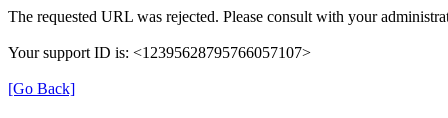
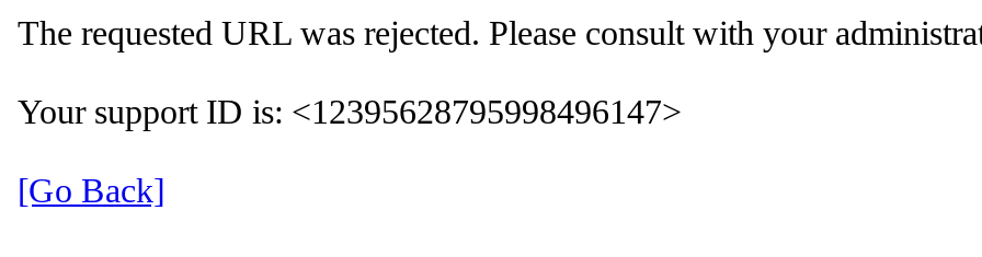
[8,44,311,61] Your support ID is: <12395628795766057107> -> [18,93,682,130] Your support ID is: <12395628795998496147>

